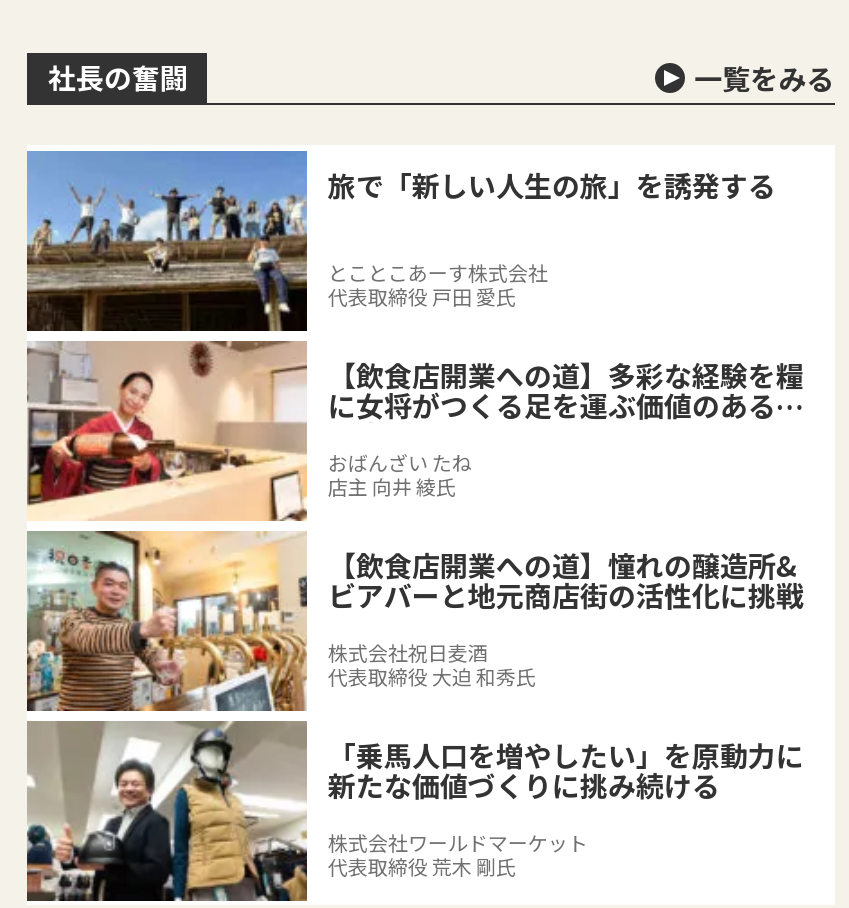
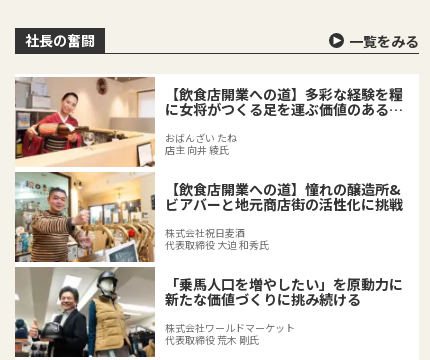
[25,149,776,333] [image] | 旅で「新しい人生の旅」を誘発する | とことこあーす株式会社 | 代表取締役 戸田 愛氏 -> none

